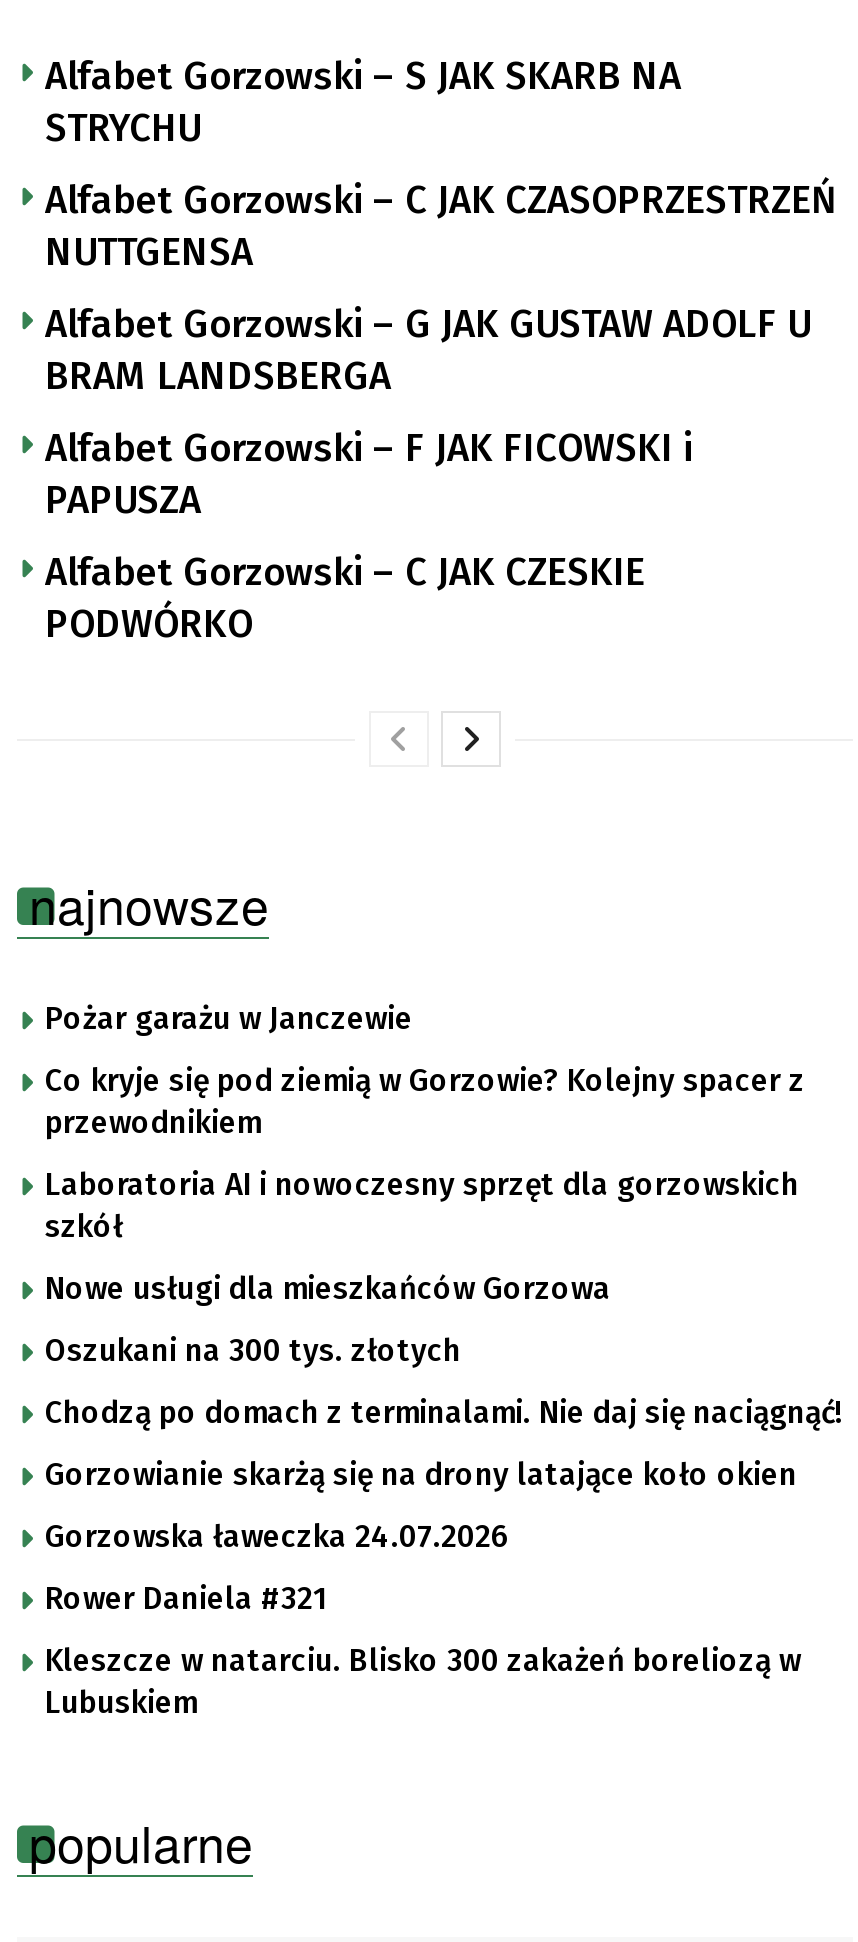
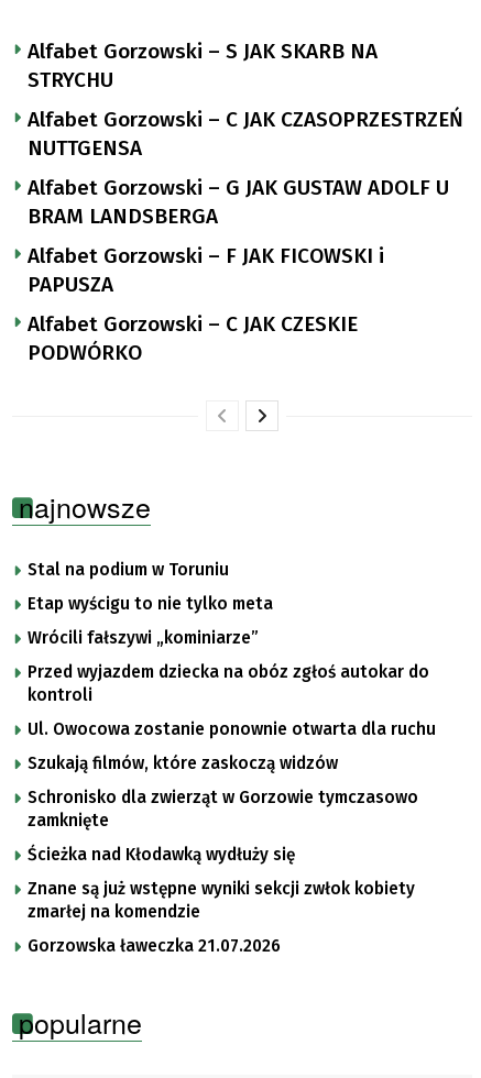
[45,1000,413,1036] Pożar garażu w Janczewie -> [28,559,229,579] Stal na podium w Toruniu
[45,1062,805,1140] Co kryje się pod ziemią w Gorzowie? Kolejny spacer z | przewodnikiem -> [28,594,273,613] Etap wyścigu to nie tylko meta
[45,1166,799,1244] Laboratoria AI i nowoczesny sprzęt dla gorzowskich | szkół -> [28,628,259,647] Wrócili fałszywi „kominiarze”
[45,1270,611,1306] Nowe usługi dla mieszkańców Gorzowa -> [28,662,429,705] Przed wyjazdem dziecka na obóz zgłoś autokar do | kontroli
[45,1332,461,1368] Oszukani na 300 tys. złotych -> [28,719,436,739] Ul. Owocowa zostanie ponownie otwarta dla ruchu
[45,1394,843,1430] Chodzą po domach z terminalami. Nie daj się naciągnąć! -> [28,753,338,773] Szukają filmów, które zaskoczą widzów
[45,1456,797,1492] Gorzowianie skarżą się na drony latające koło okien -> [28,787,418,830] Schronisko dla zwierząt w Gorzowie tymczasowo | zamknięte
[45,1518,509,1554] Gorzowska ławeczka 24.07.2026 -> [28,844,295,864] Ścieżka nad Kłodawką wydłuży się
[45,1580,329,1616] Rower Daniela #321 -> [28,878,415,921] Znane są już wstępne wyniki sekcji zwłok kobiety | zmarłej na komendzie
[45,1642,801,1720] Kleszcze w natarciu. Blisko 300 zakażeń boreliozą w | Lubuskiem -> [28,936,281,955] Gorzowska ławeczka 21.07.2026

